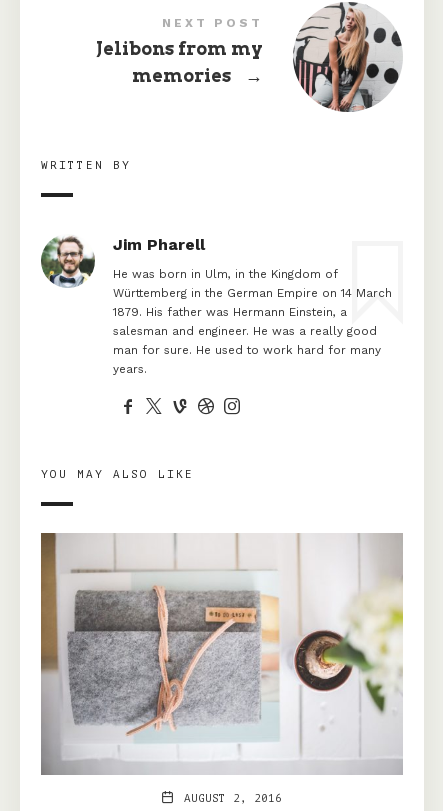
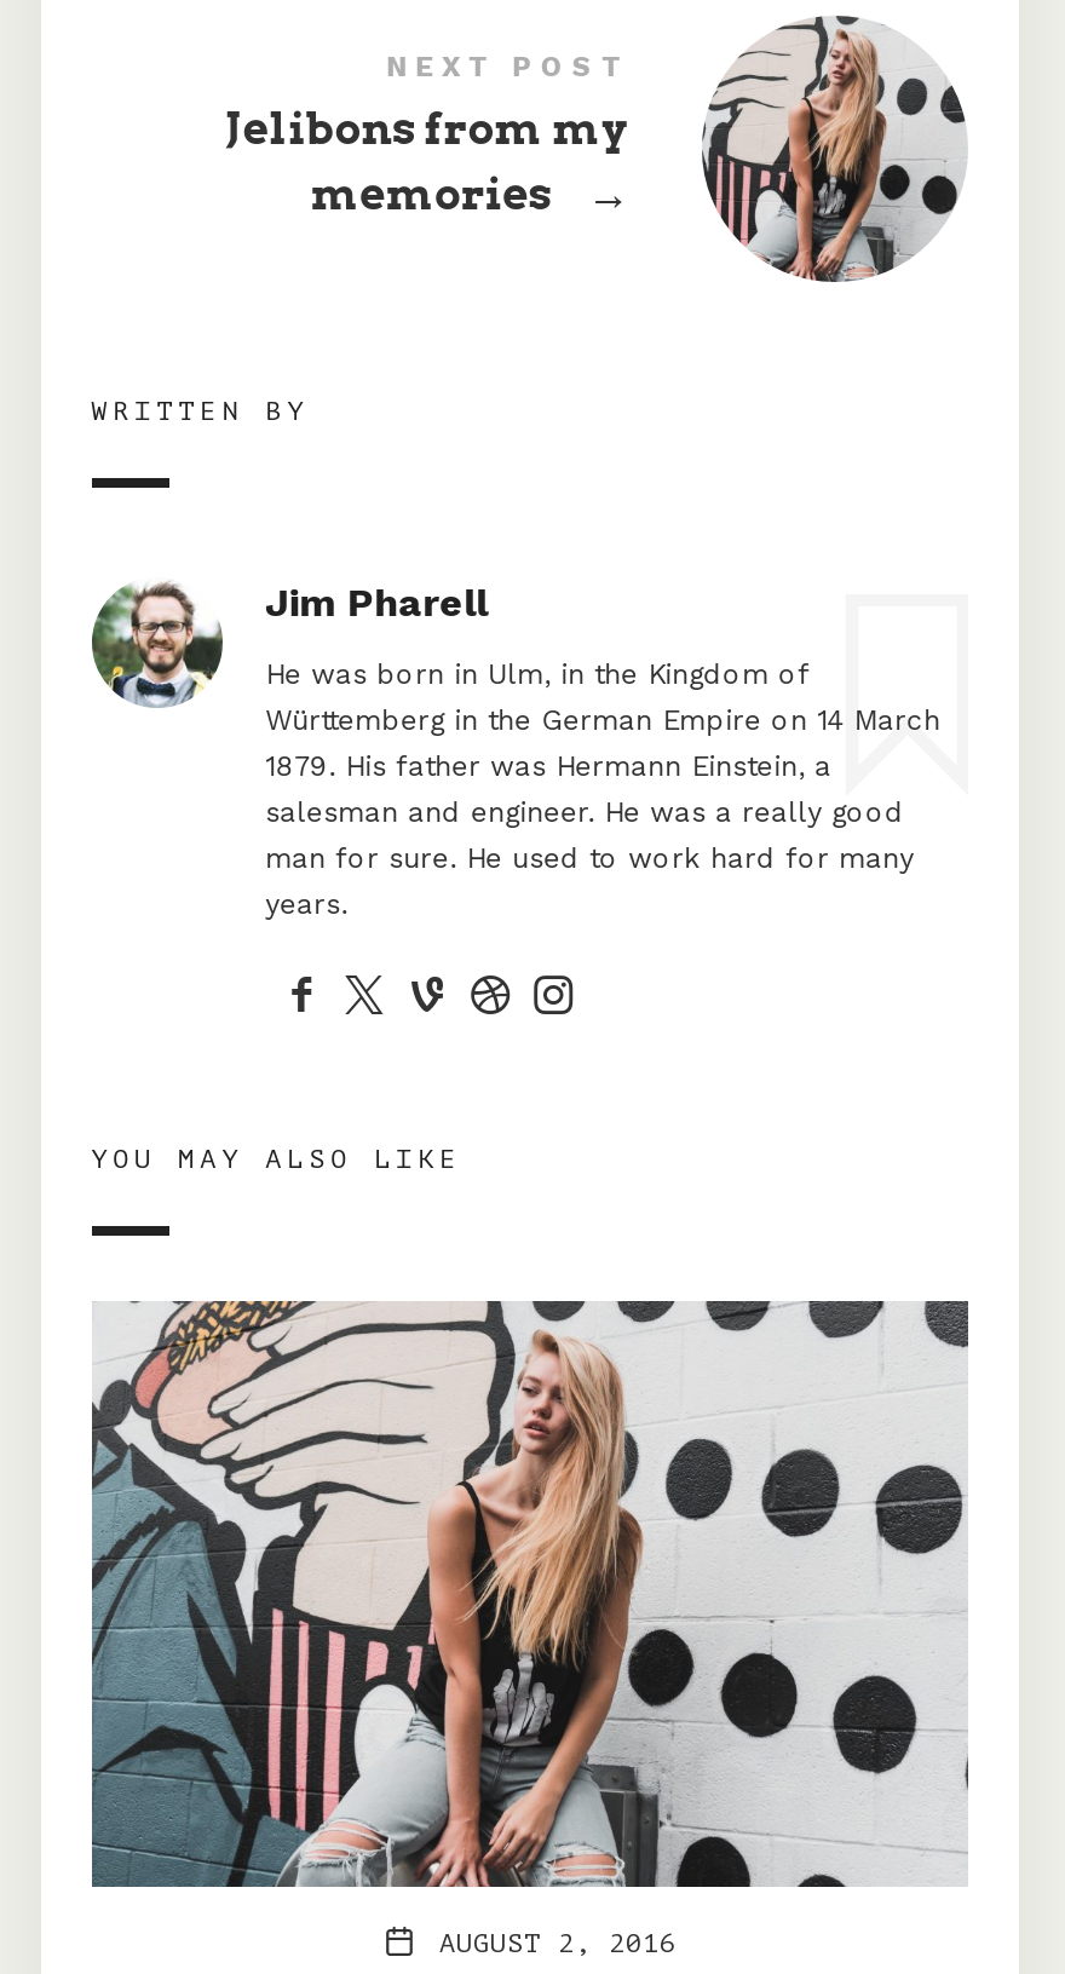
[40,532,404,775] [image] -> [90,1299,968,1889] [image]

